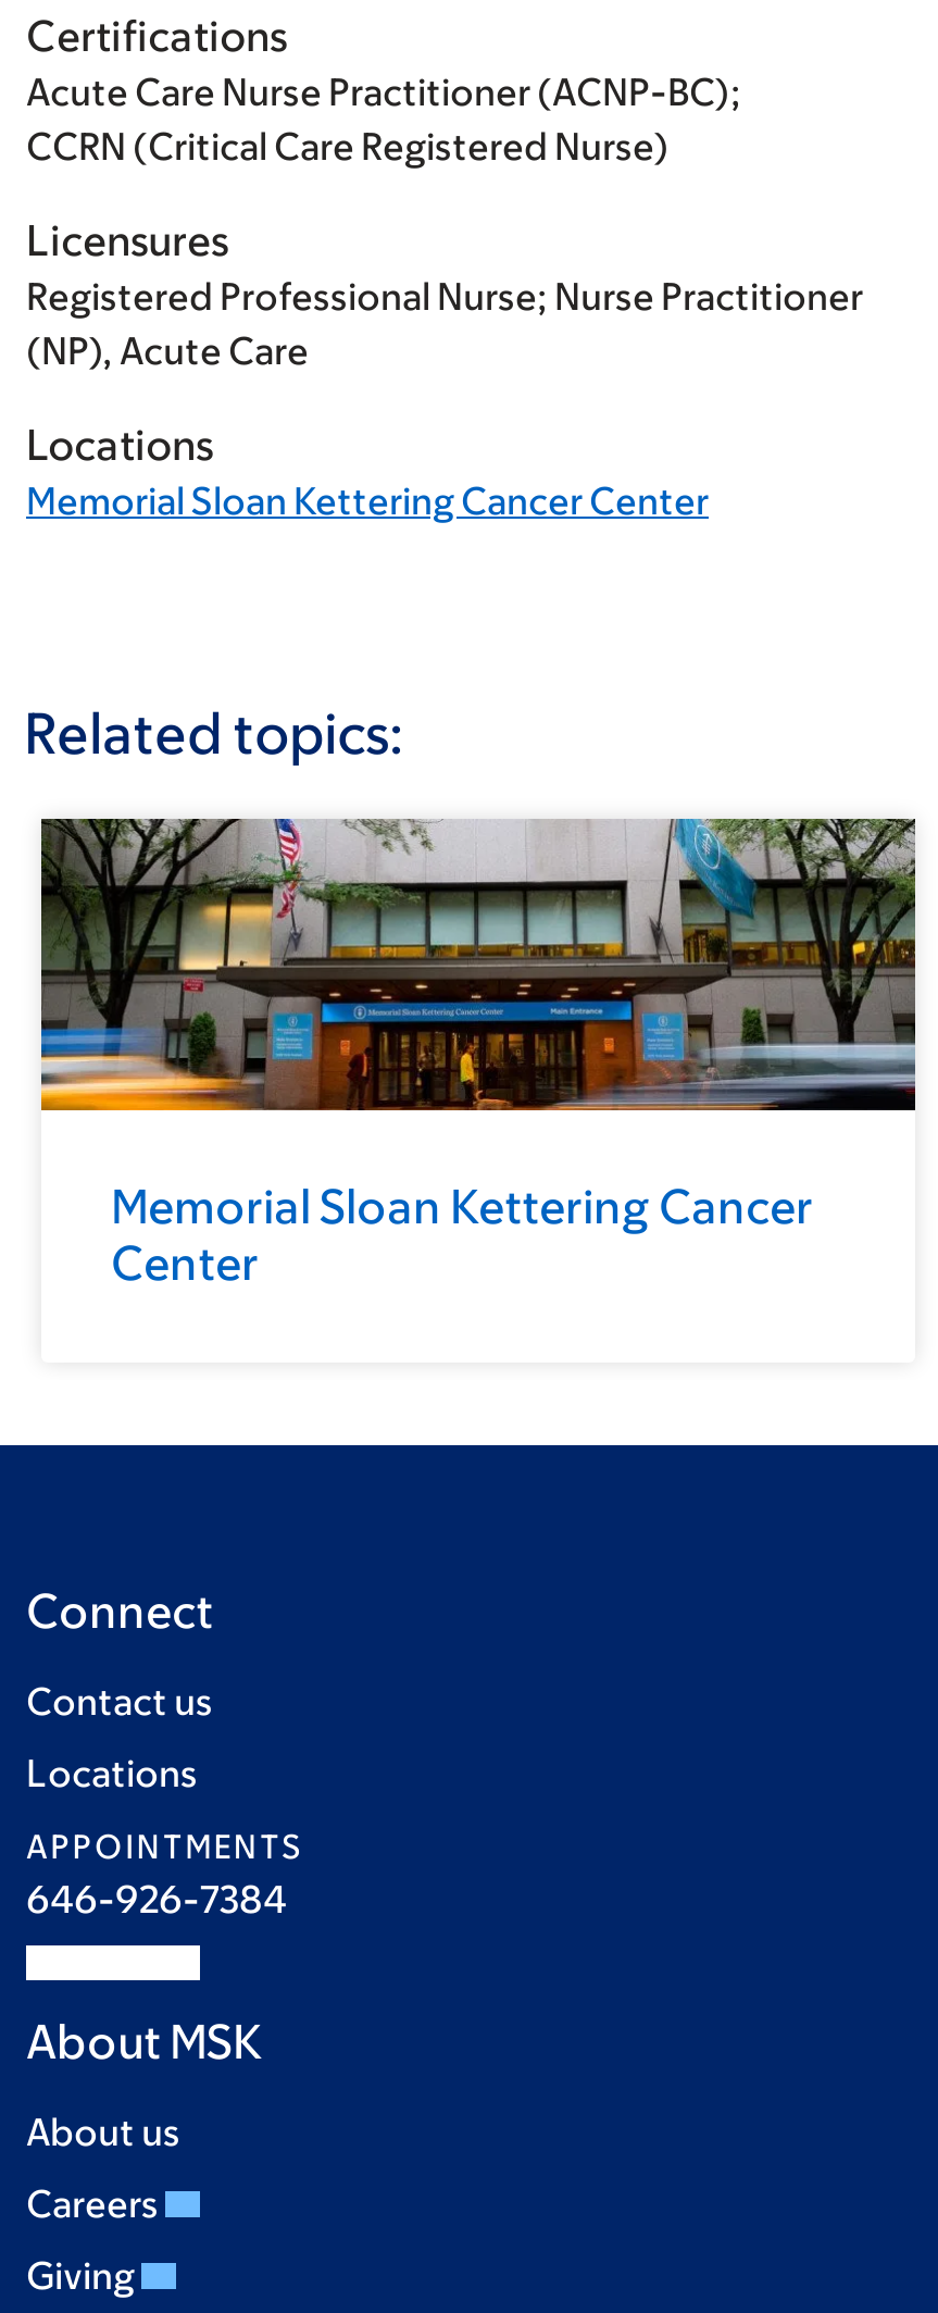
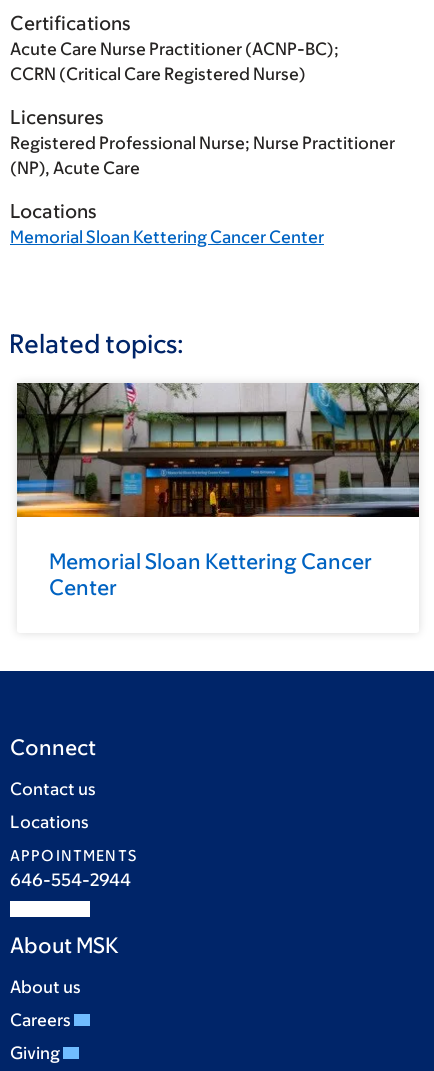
[26,1878,287,1922] 646-926-7384 -> [10,870,131,890] 646-554-2944

